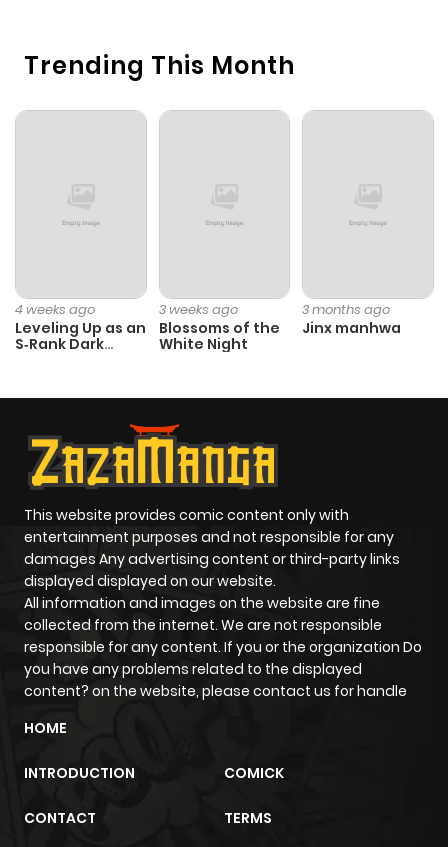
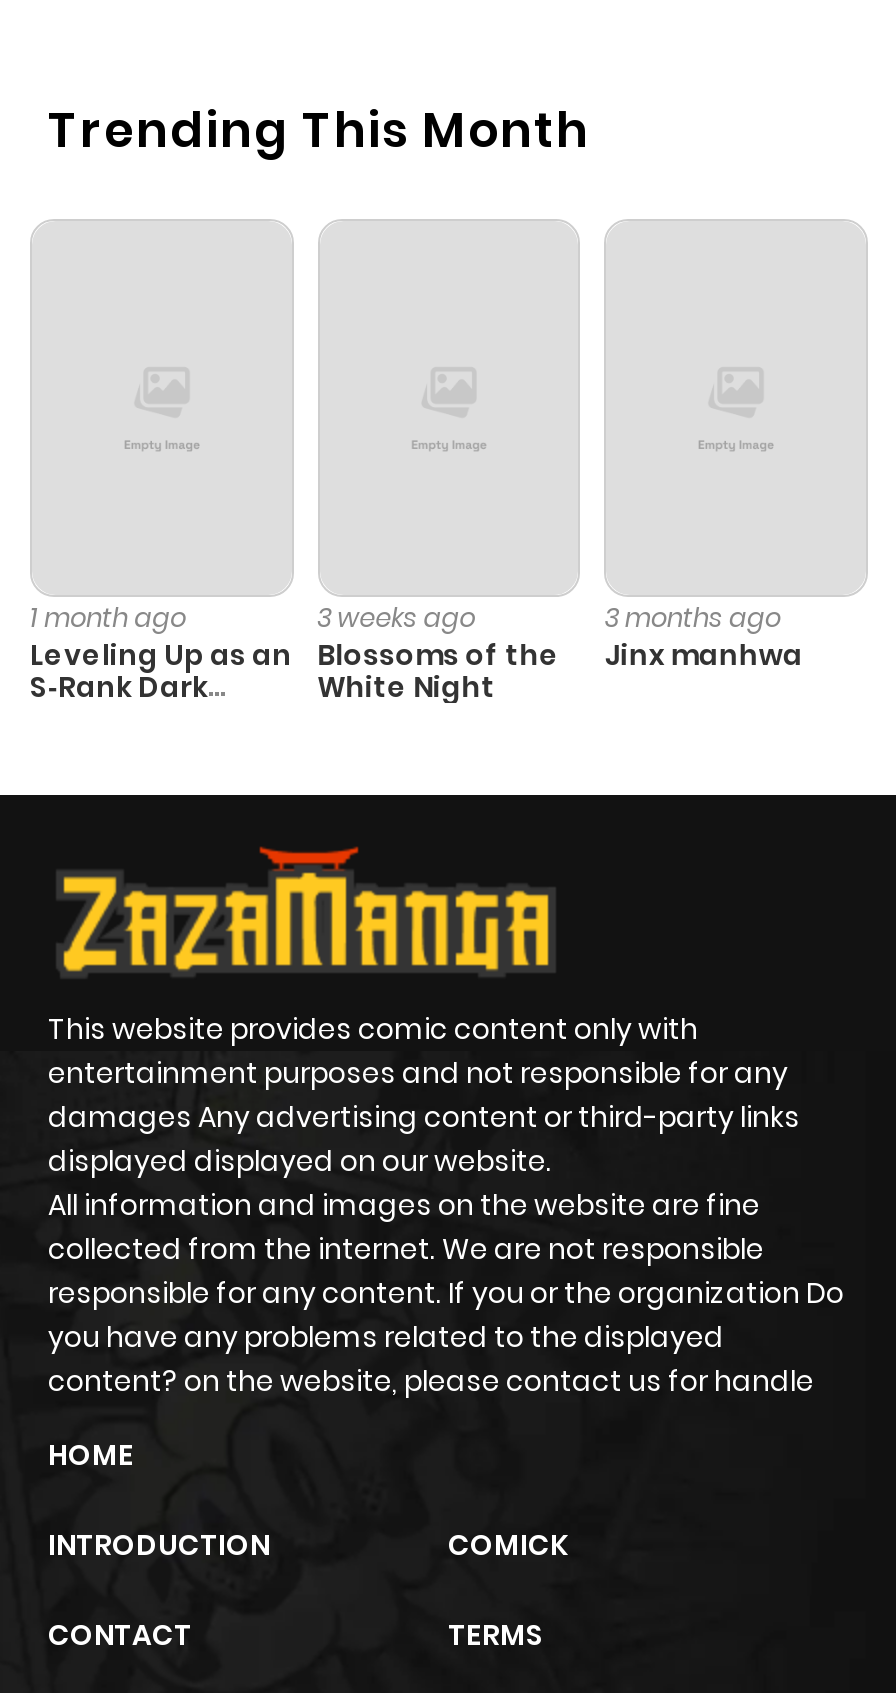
[15,300,95,319] 4 weeks ago -> [30,599,186,637] 1 month ago

